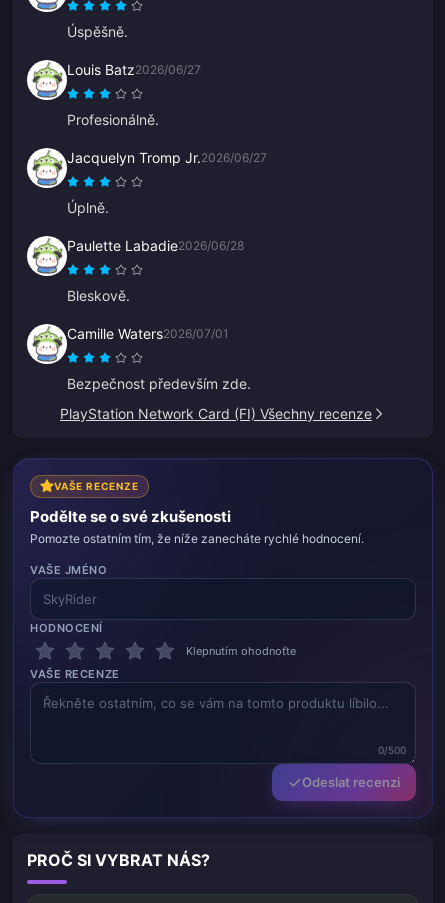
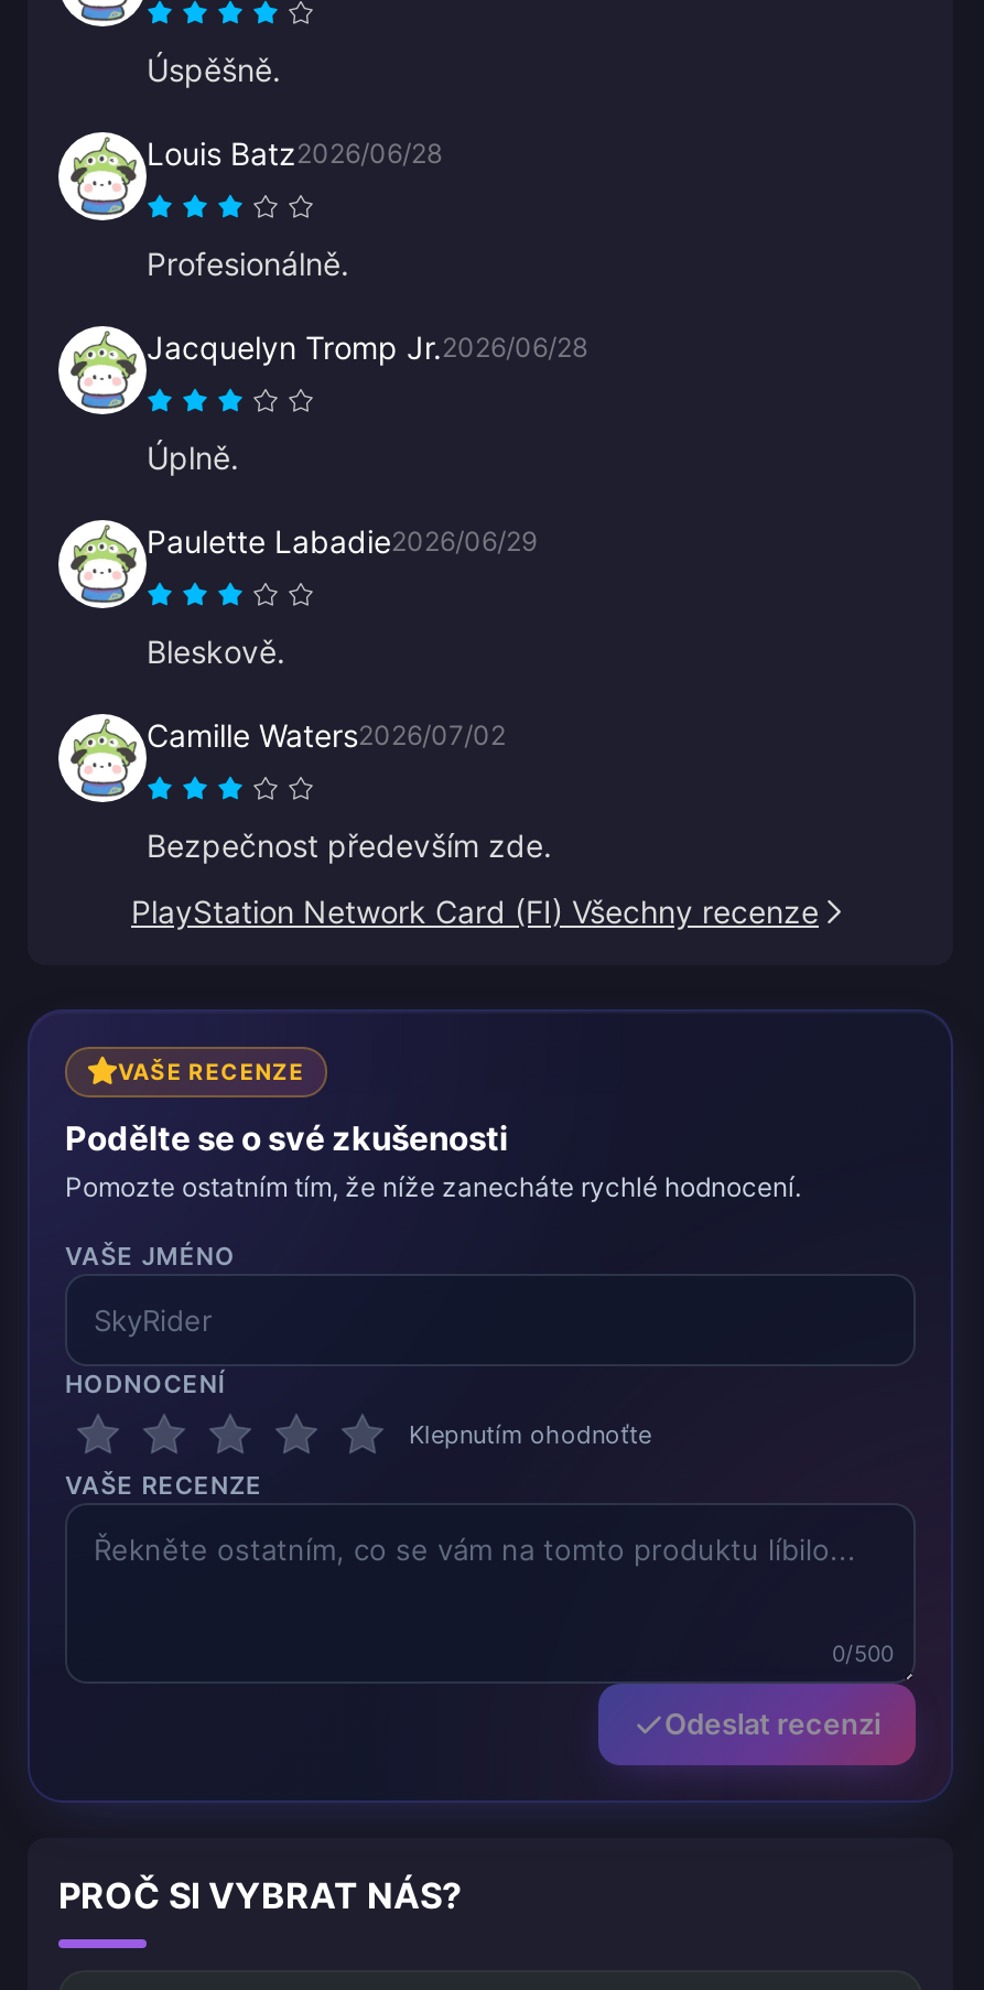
[67,60,201,77] Louis Batz2026/06/27 -> [147,133,442,171] Louis Batz2026/06/28
[67,148,267,165] Jacquelyn Tromp Jr.2026/06/27 -> [147,327,587,365] Jacquelyn Tromp Jr.2026/06/28
[67,236,244,253] Paulette Labadie2026/06/28 -> [147,521,537,559] Paulette Labadie2026/06/29
[67,324,229,341] Camille Waters2026/07/01 -> [147,715,506,753] Camille Waters2026/07/02

